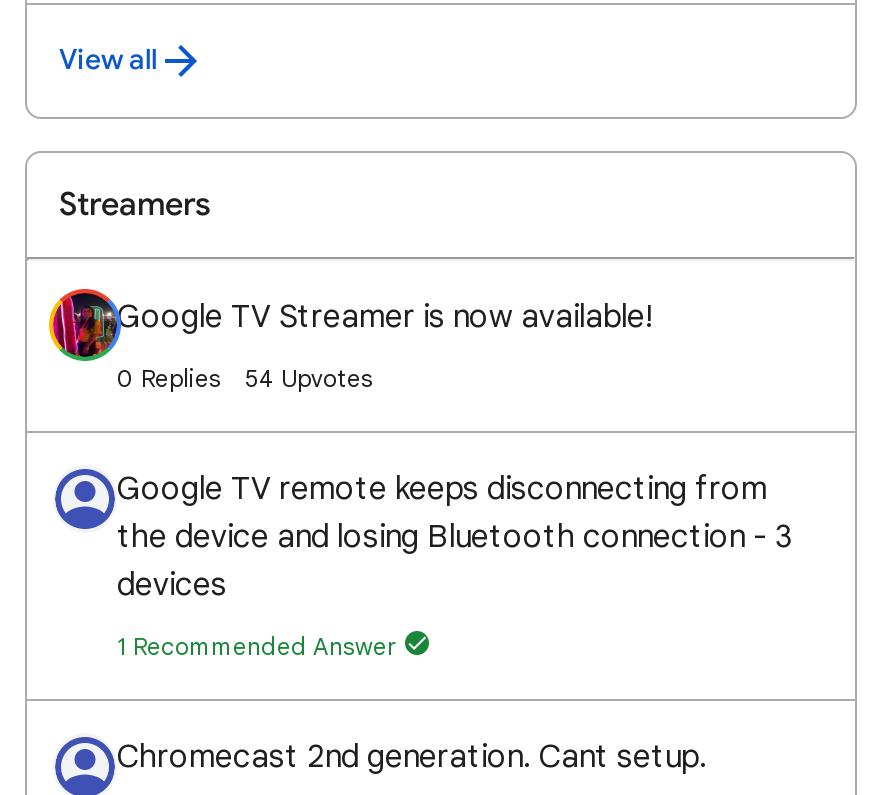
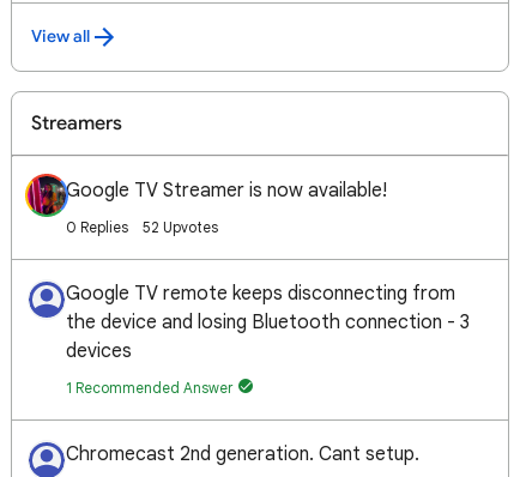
[245,363,373,393] 54 Upvotes -> [143,218,218,236] 52 Upvotes

